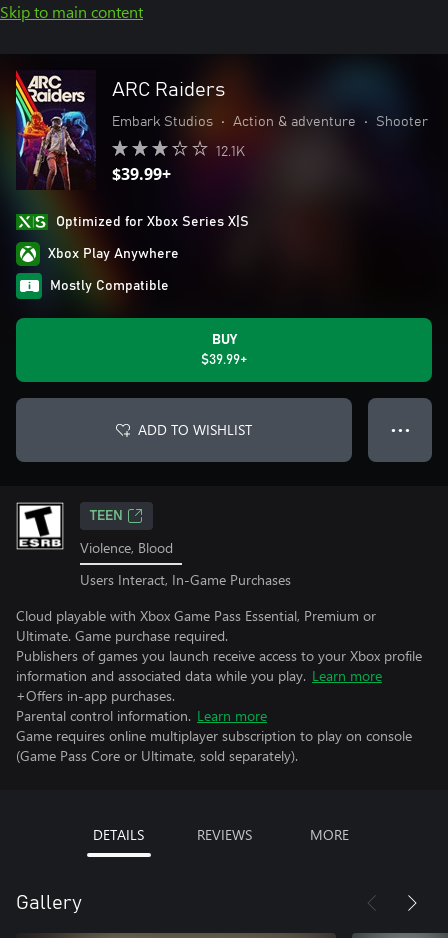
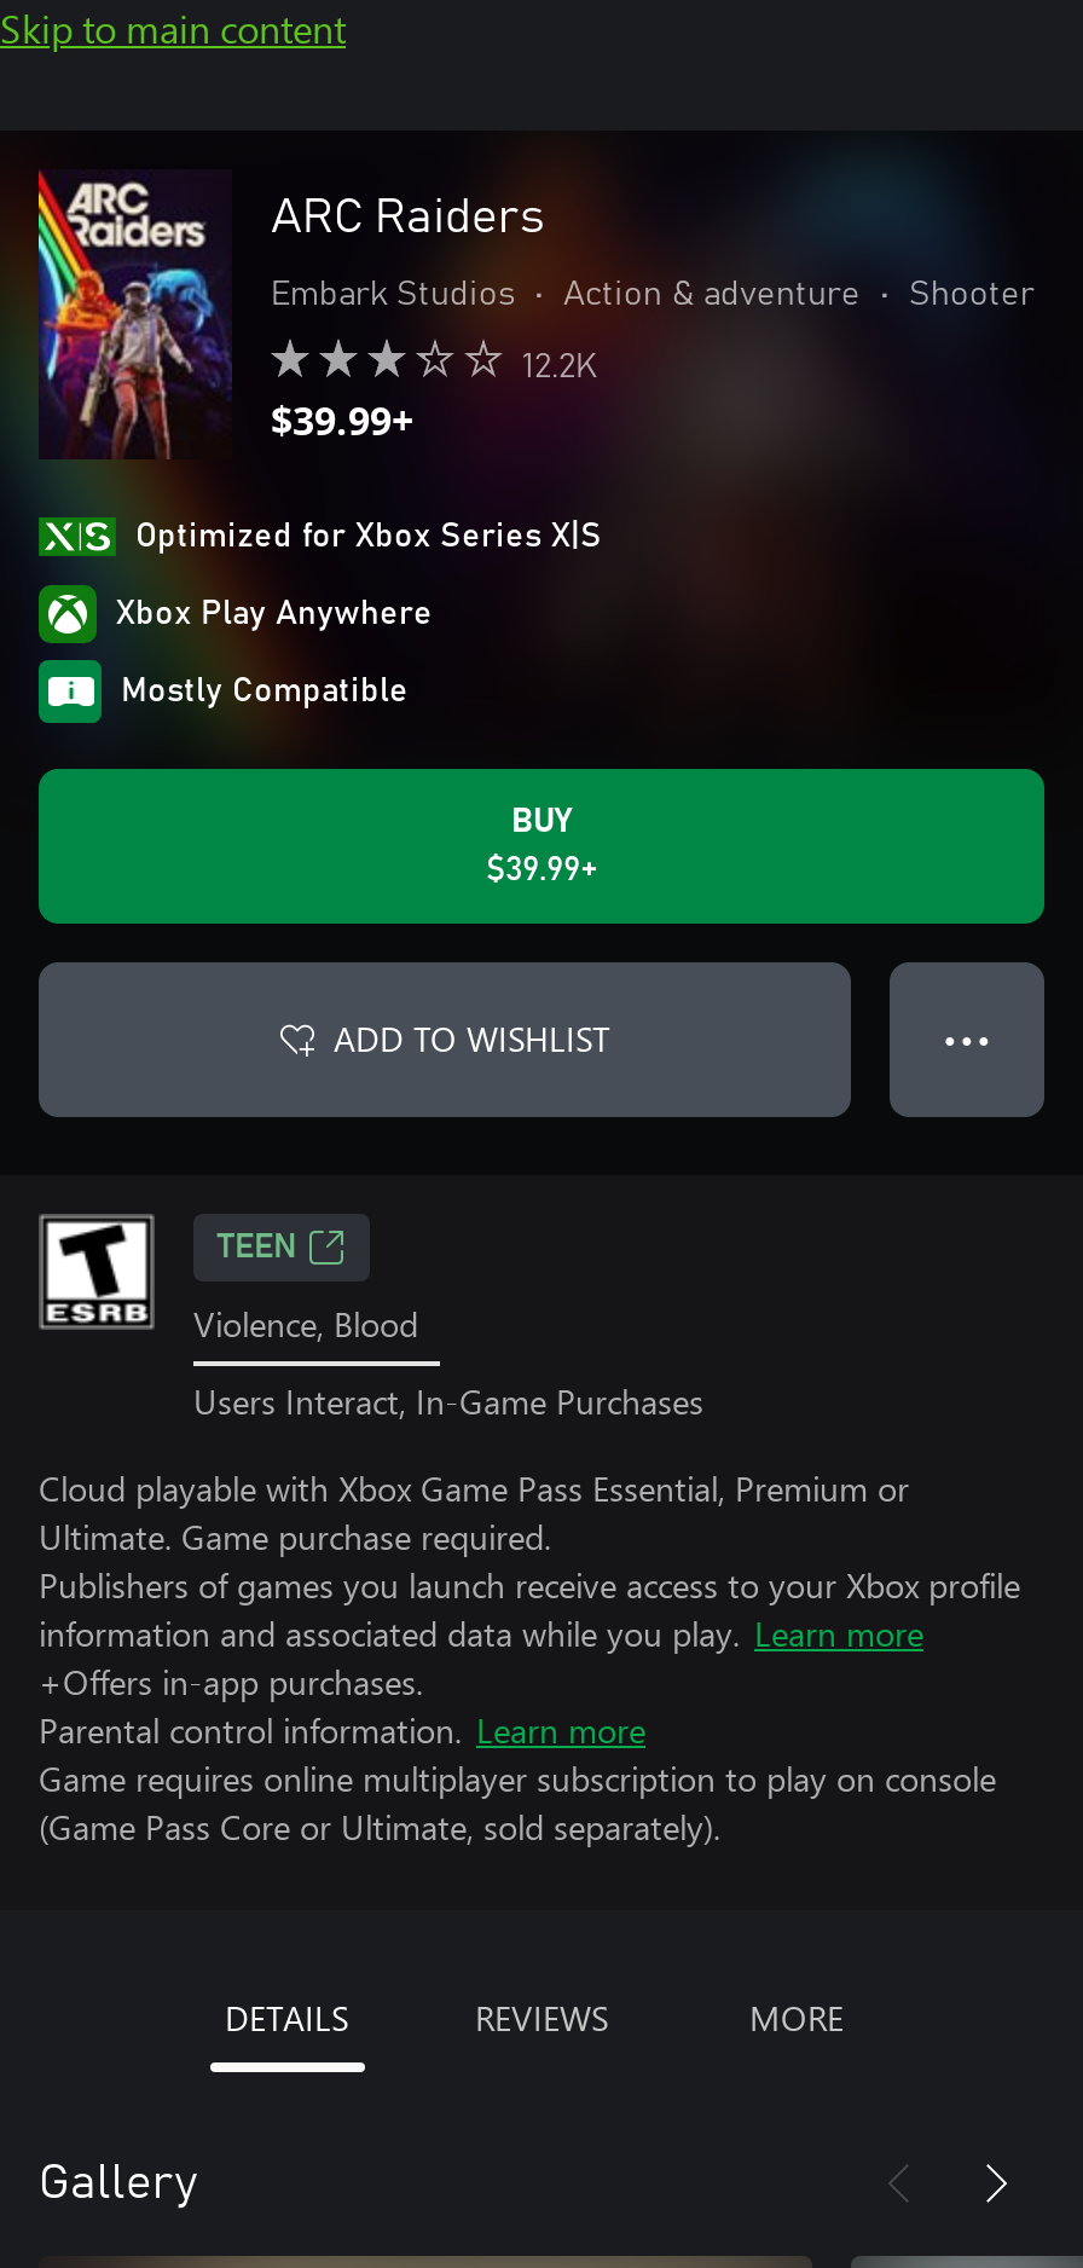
[216,145,245,159] 12.1K -> [522,351,597,384] 12.2K

